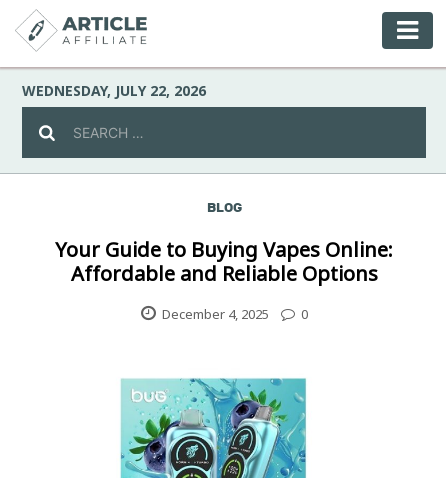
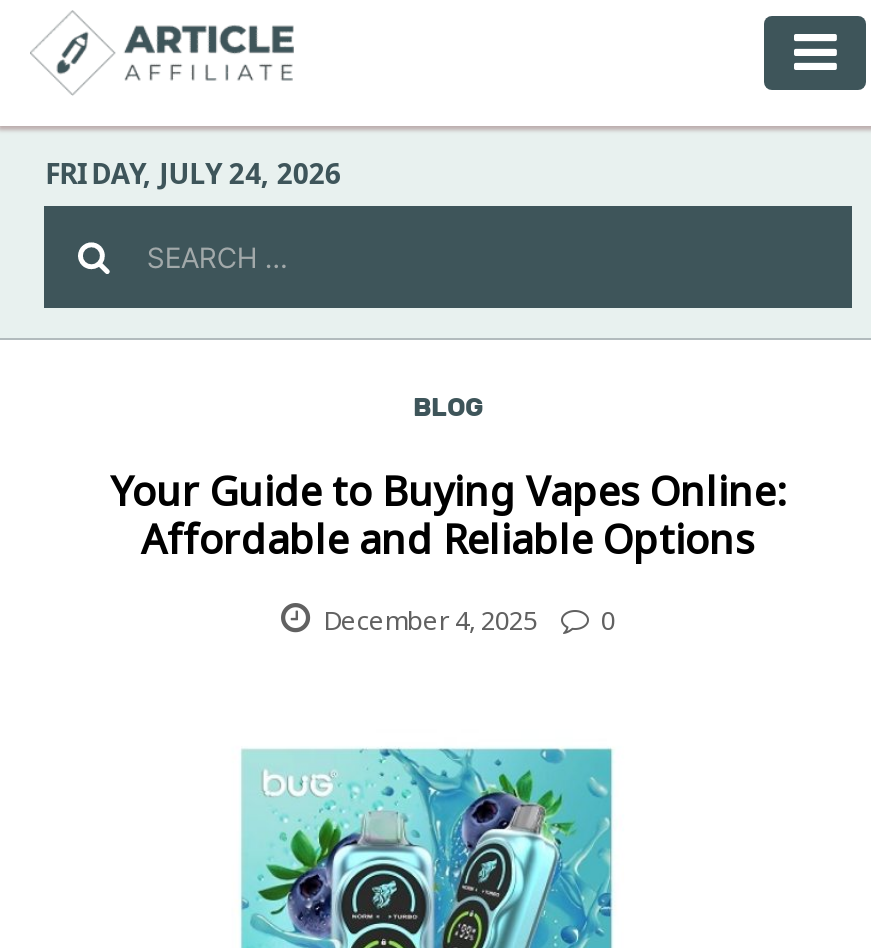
[22,81,206,100] WEDNESDAY, JULY 22, 2026 -> [45,154,341,192] FRIDAY, JULY 24, 2026

